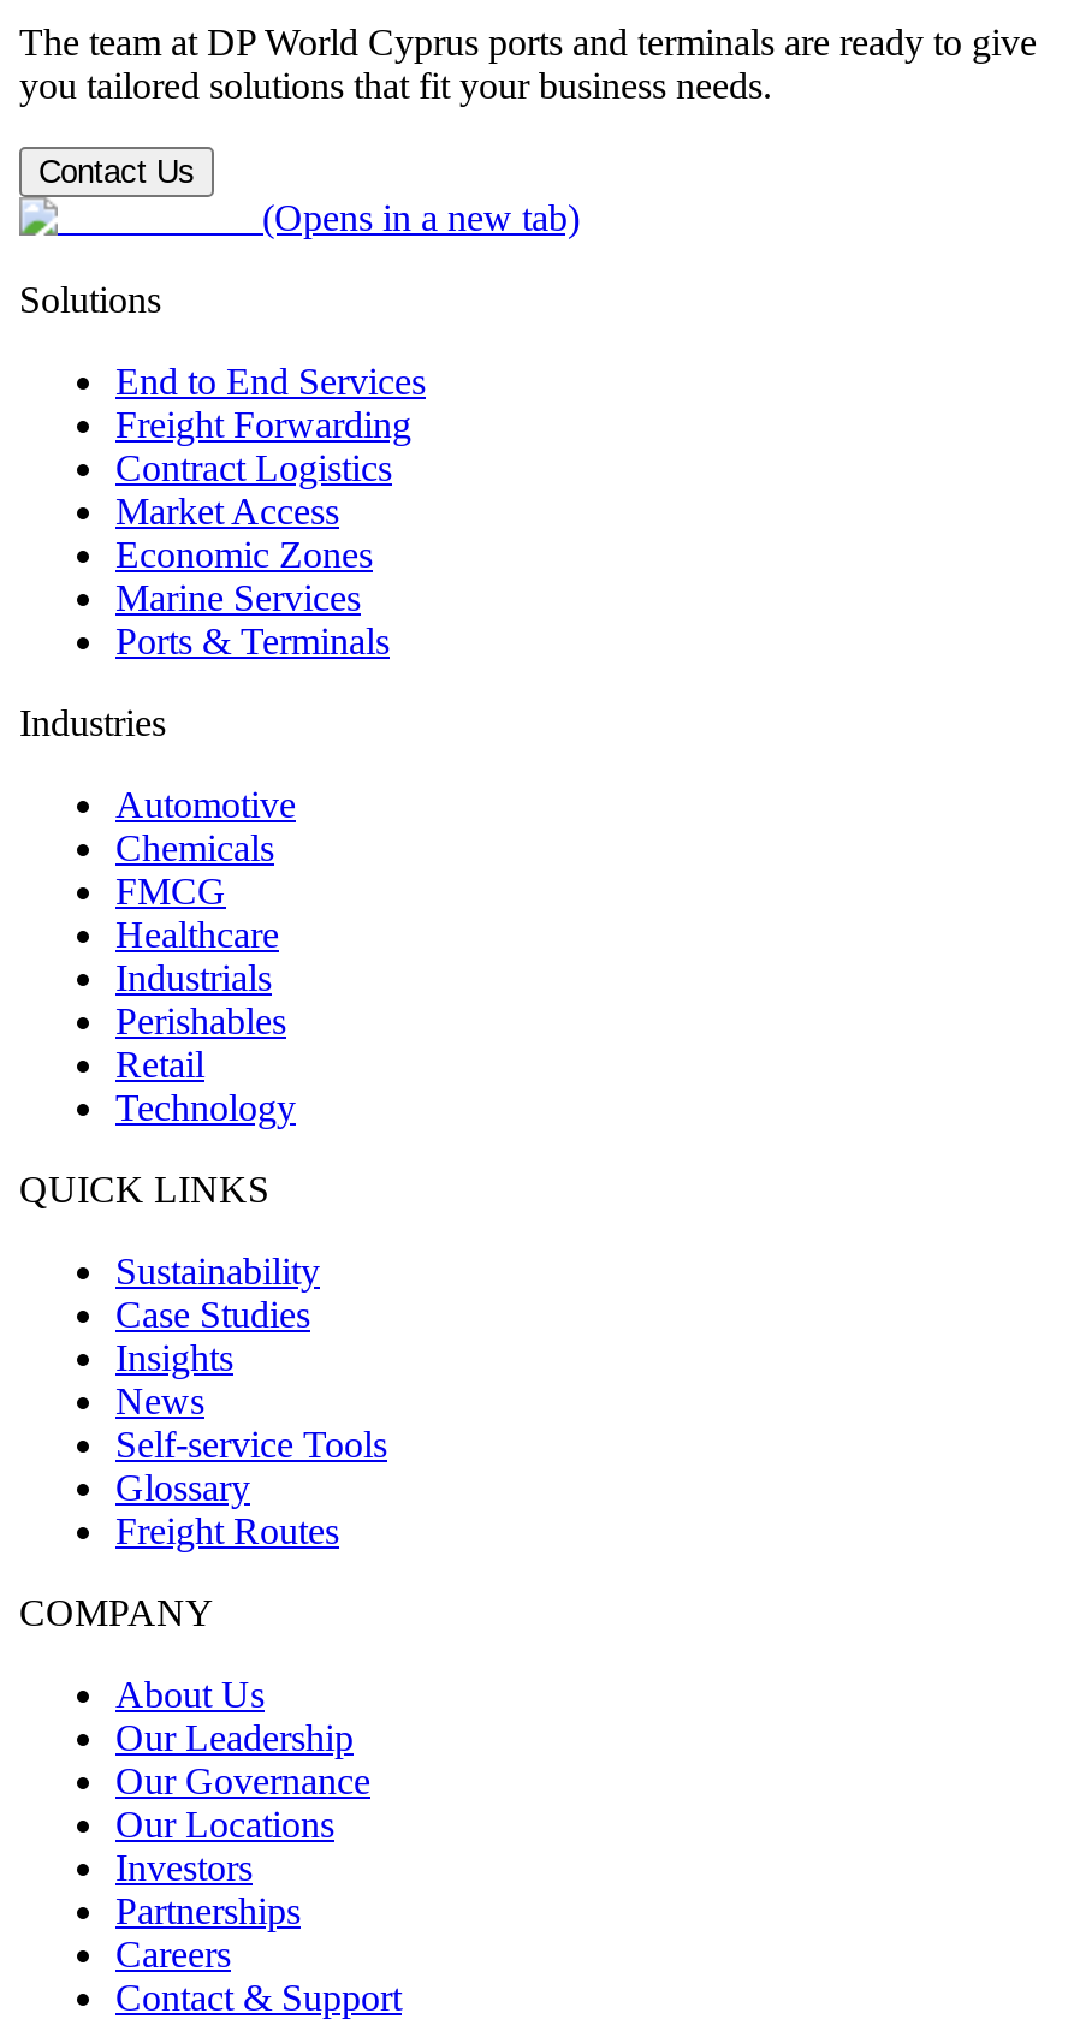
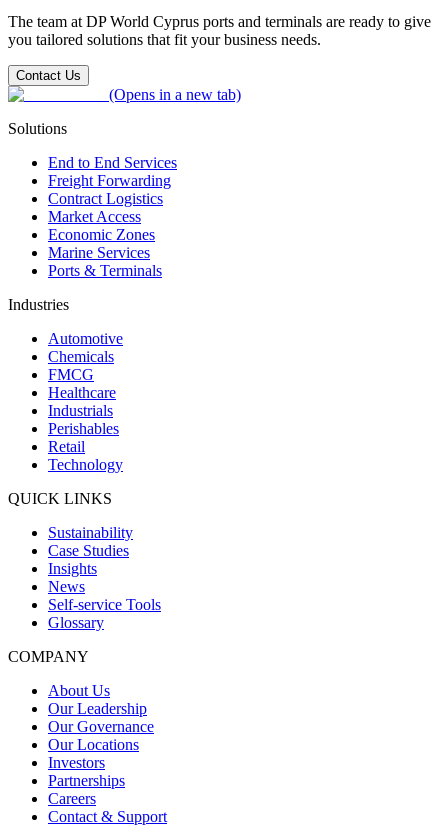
[115,1510,339,1551] Freight Routes -> none

